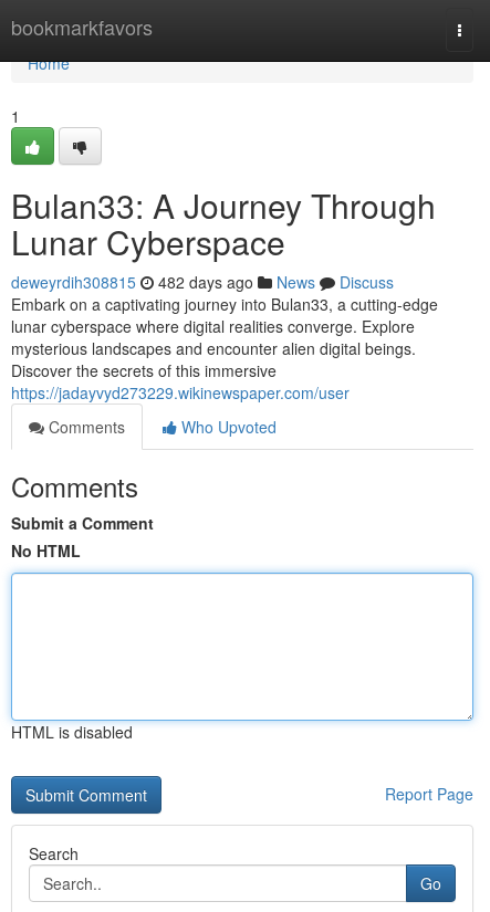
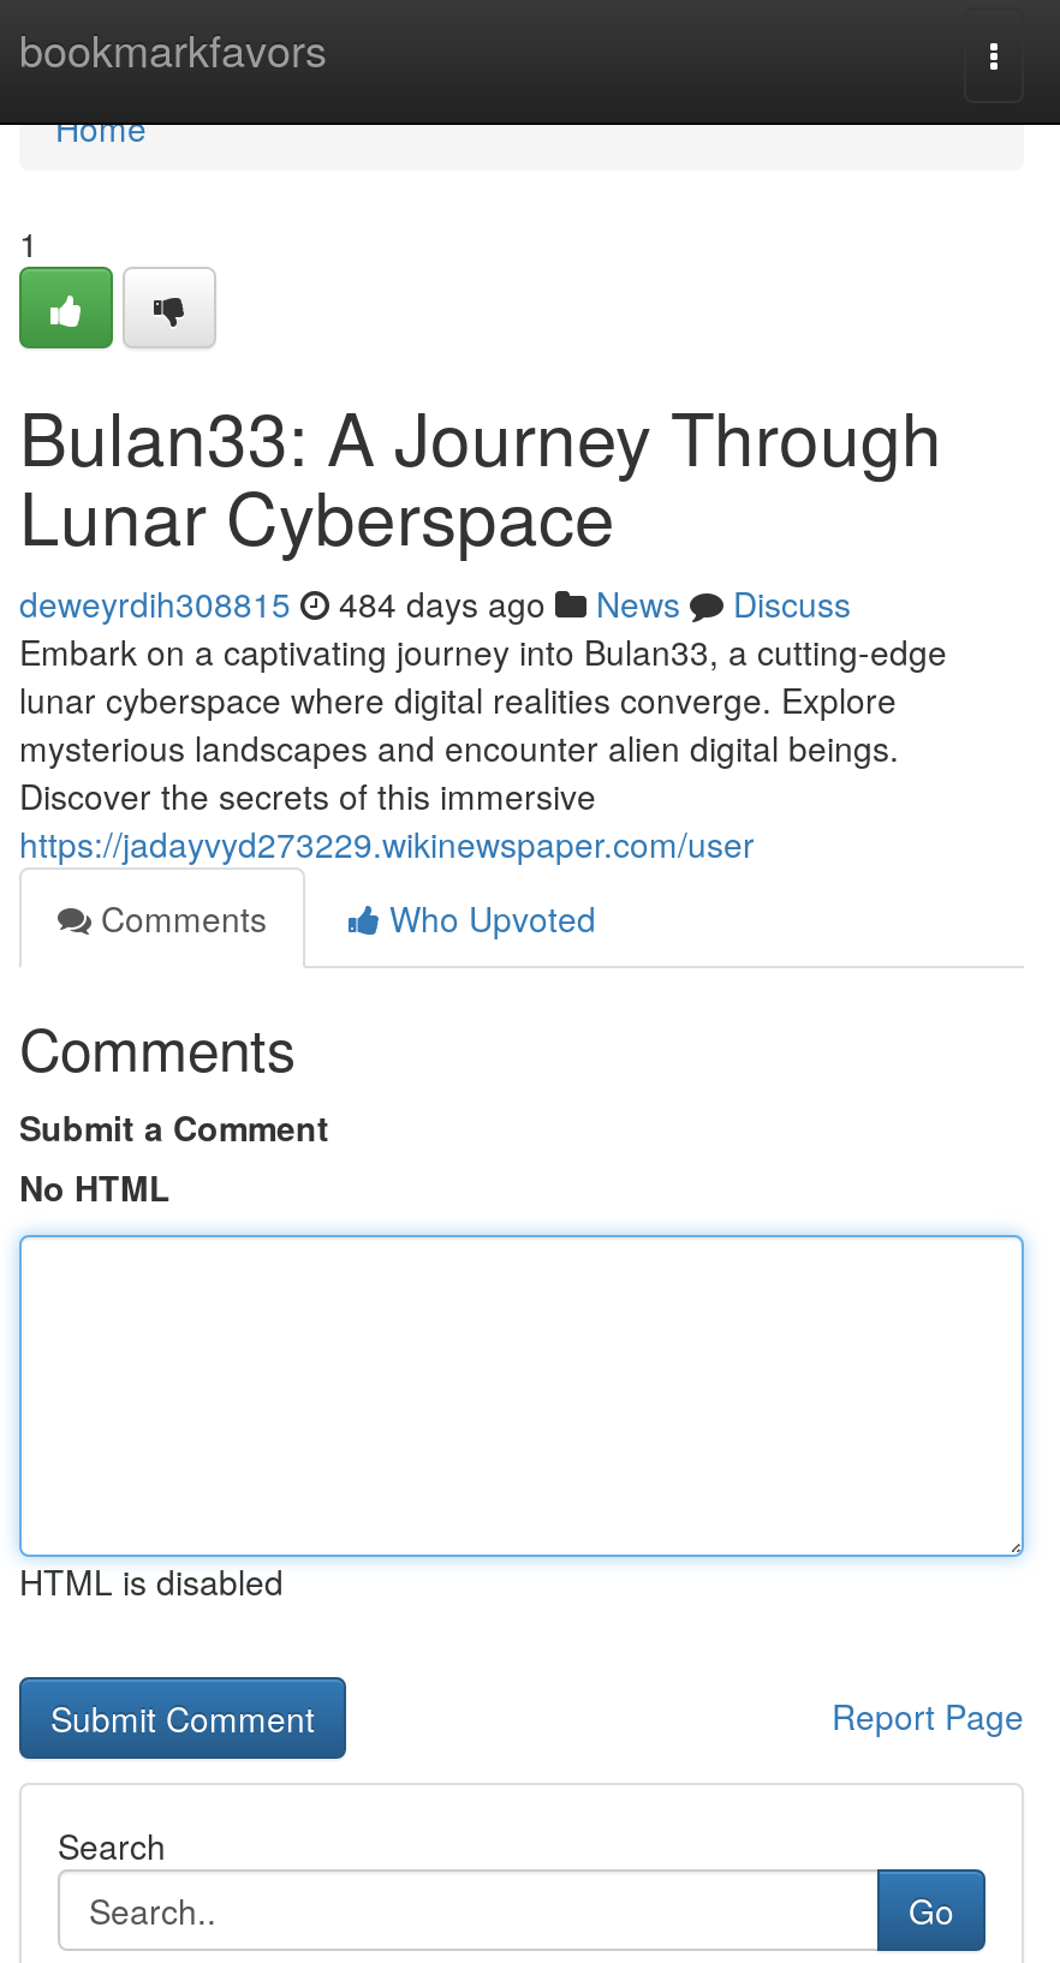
[11,271,394,293] deweyrdih308815 482 days ago News Discuss -> [19,579,851,627] deweyrdih308815 484 days ago News Discuss

